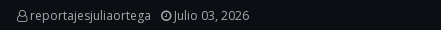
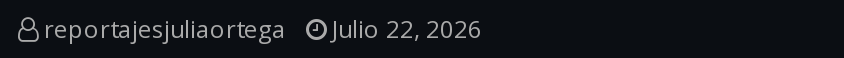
[30,7,249,24] reportajesjuliaortega Julio 03, 2026 -> [44,12,482,46] reportajesjuliaortega Julio 22, 2026

